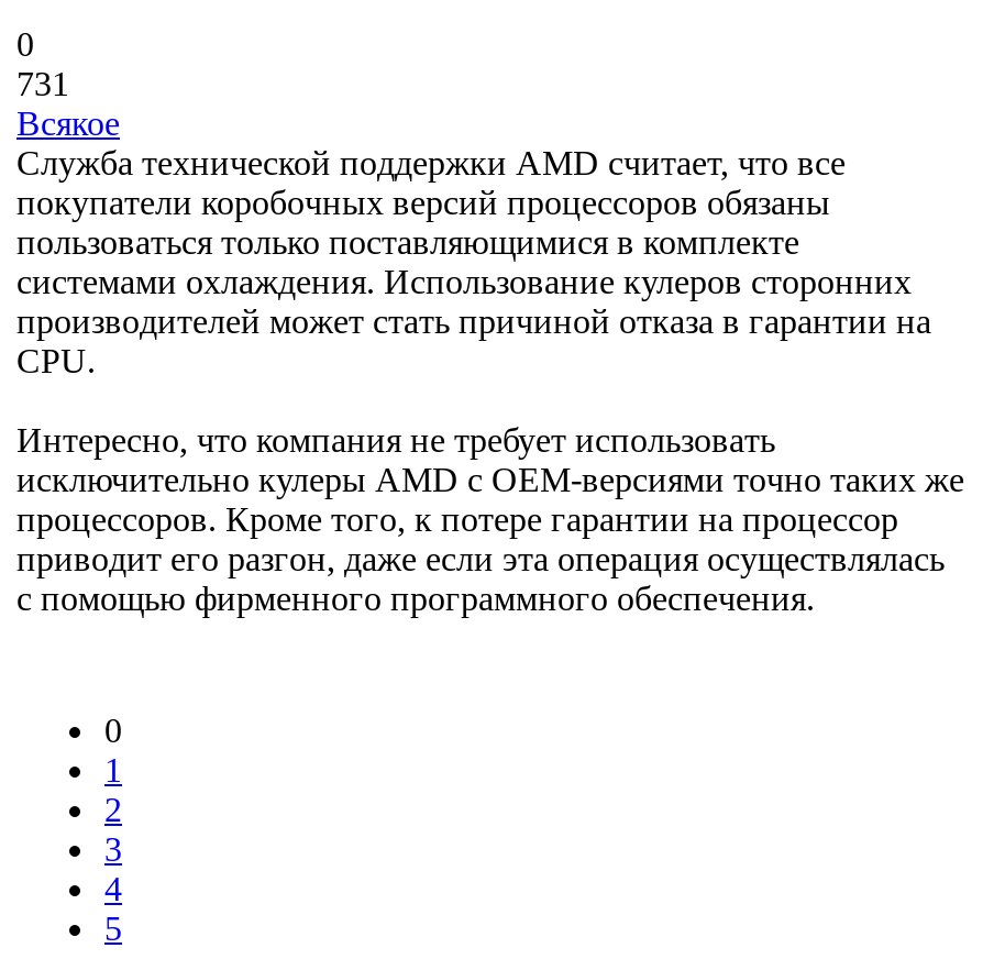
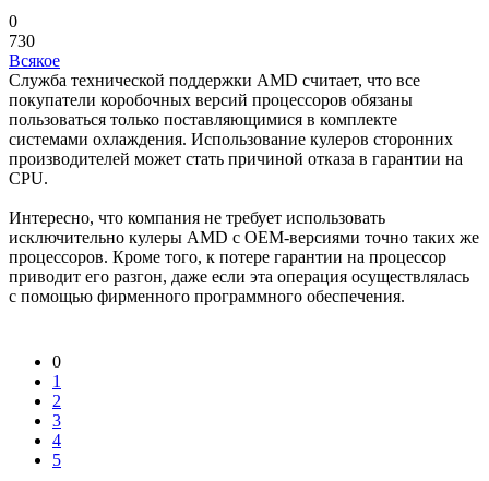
[16,65,69,102] 731 -> [9,32,35,50] 730

